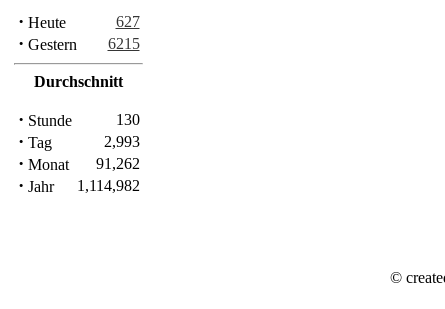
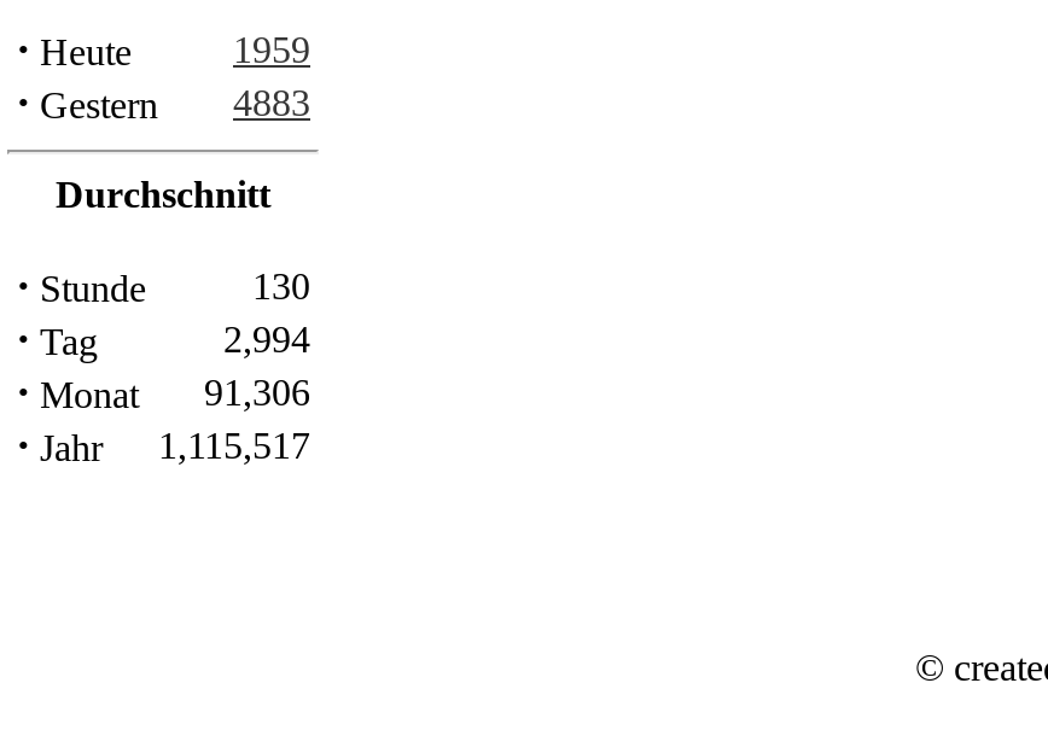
[115,13,139,30] 627 -> [233,29,310,70] 1959
[17,33,139,54] · Gestern 6215 -> [16,77,310,128] · Gestern 4883
[103,133,139,150] 2,993 -> [223,319,310,360] 2,994
[17,153,139,174] · Monat 91,262 -> [16,367,310,418] · Monat 91,306
[17,175,139,196] · Jahr 1,114,982 -> [16,420,310,471] · Jahr 1,115,517

